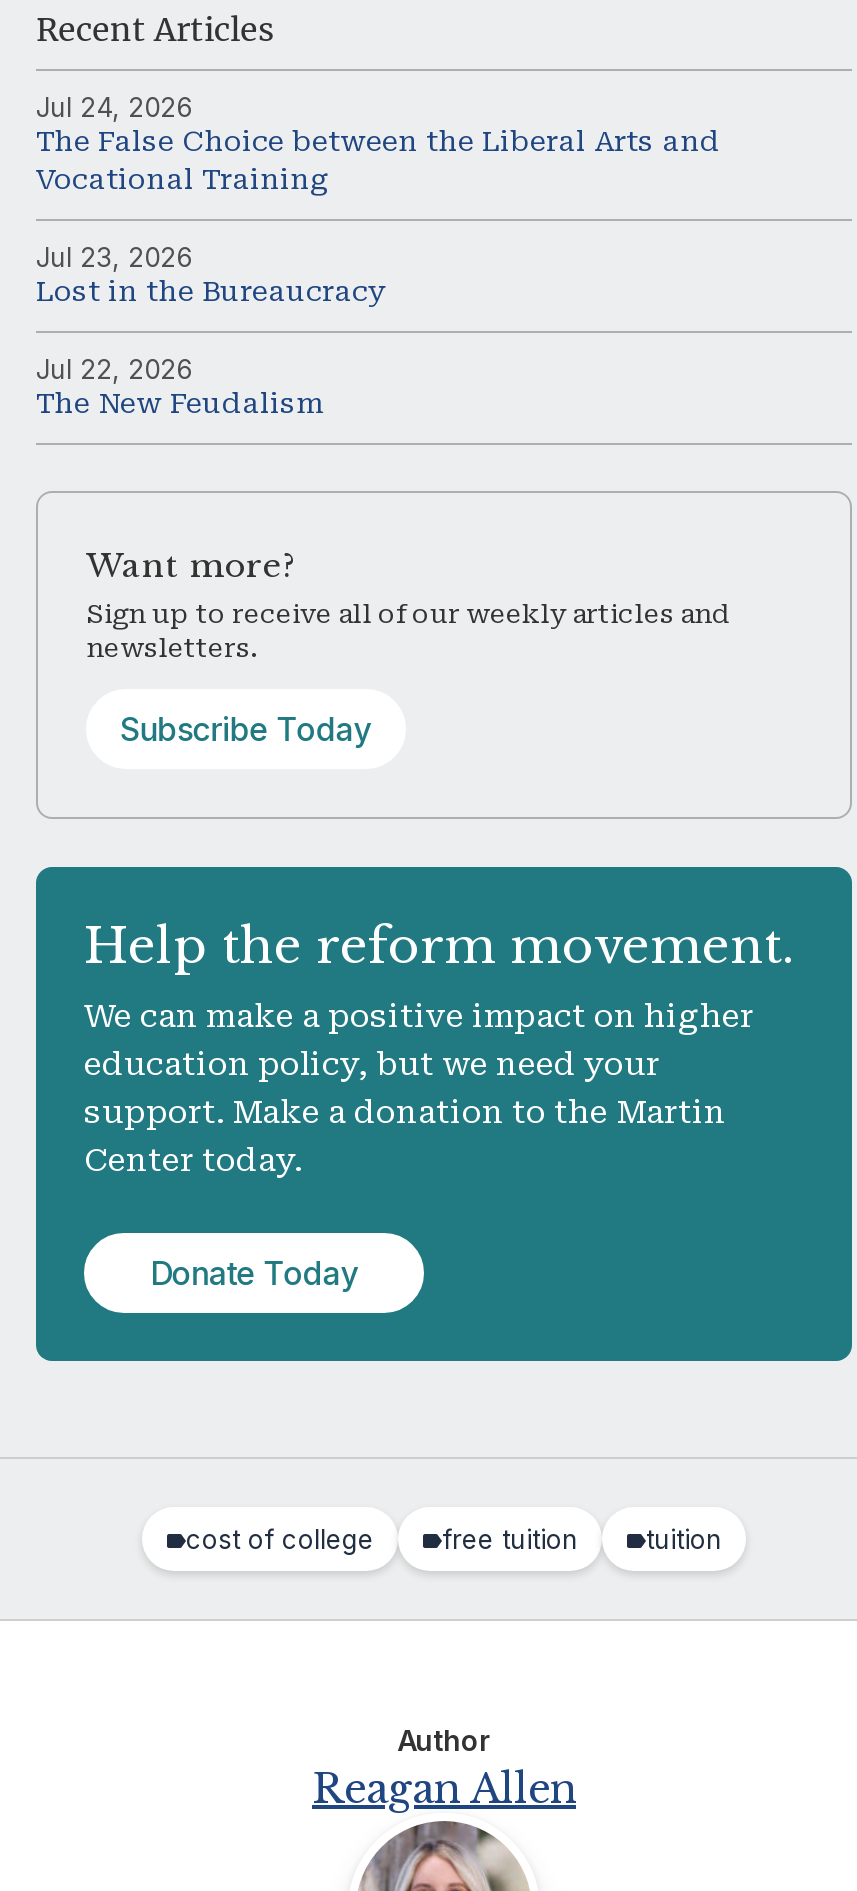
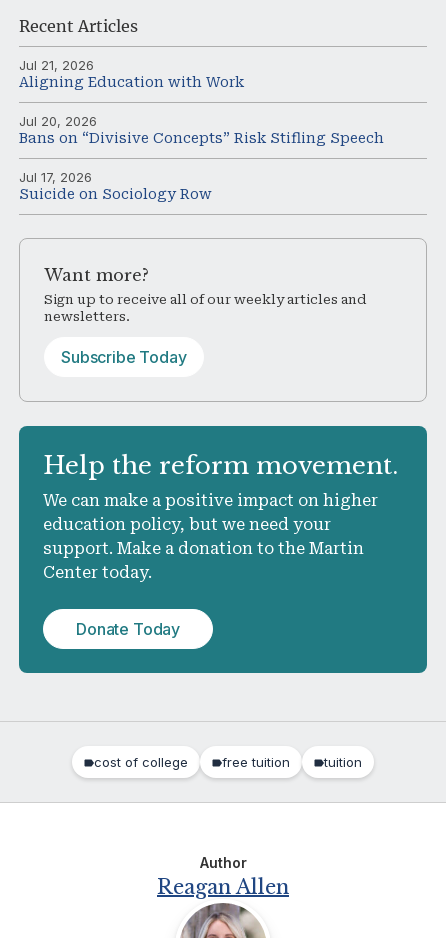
[36,92,720,196] Jul 24, 2026 | The False Choice between the Liberal Arts and | Vocational Training -> [19,57,244,90] Jul 21, 2026 | Aligning Education with Work
[36,242,386,308] Jul 23, 2026 | Lost in the Bureaucracy -> [19,113,384,146] Jul 20, 2026 | Bans on “Divisive Concepts” Risk Stifling Speech
[36,354,322,420] Jul 22, 2026 | The New Feudalism -> [19,169,212,202] Jul 17, 2026 | Suicide on Sociology Row

